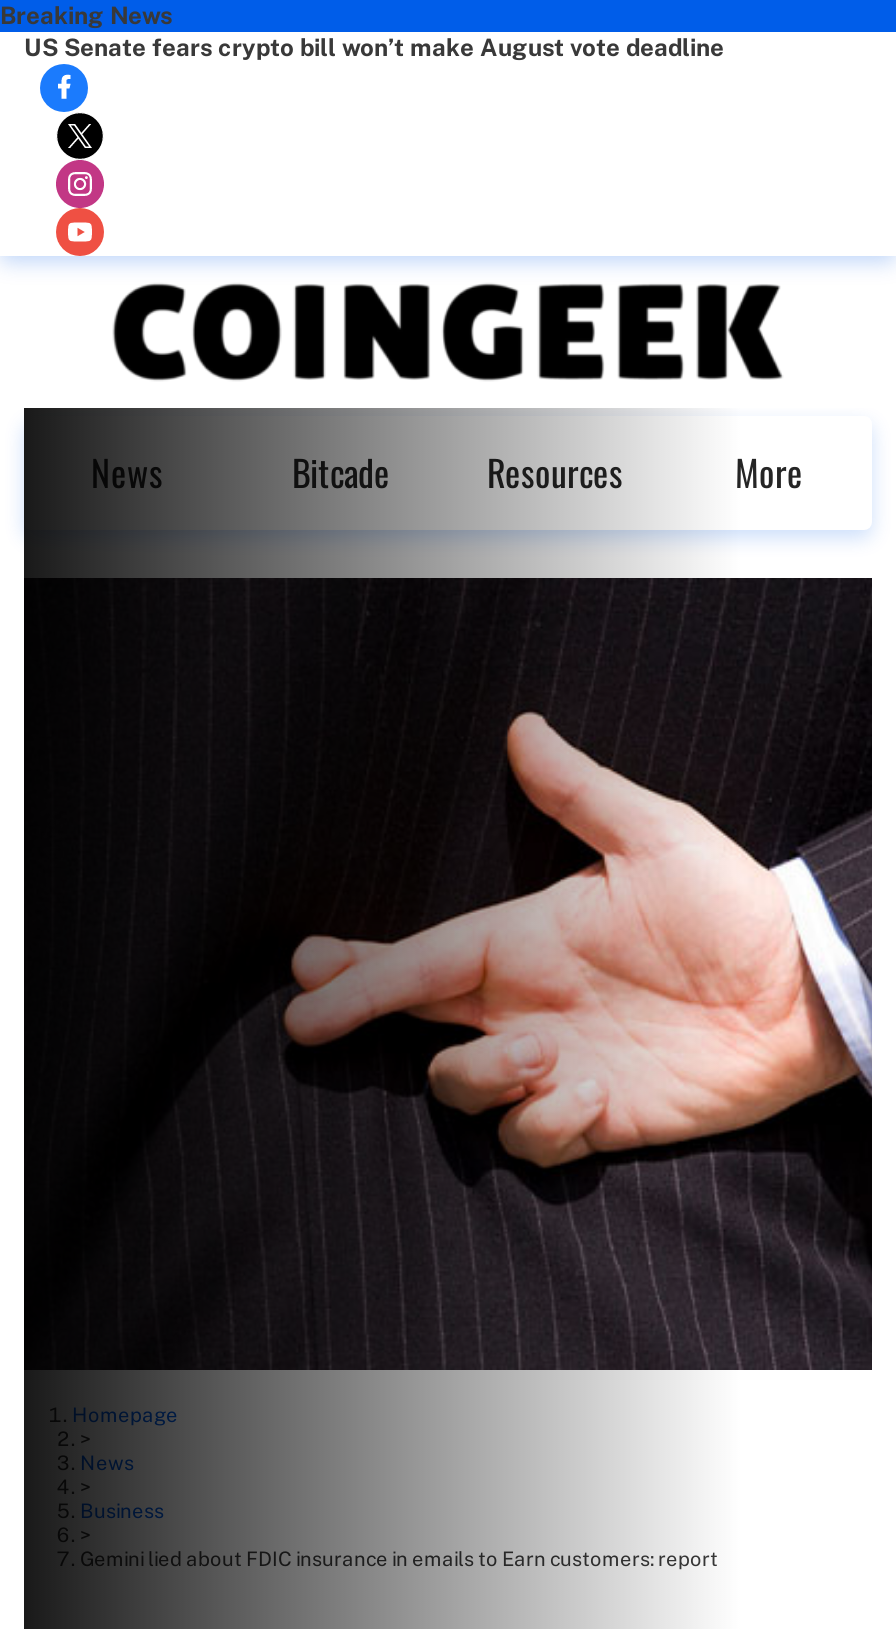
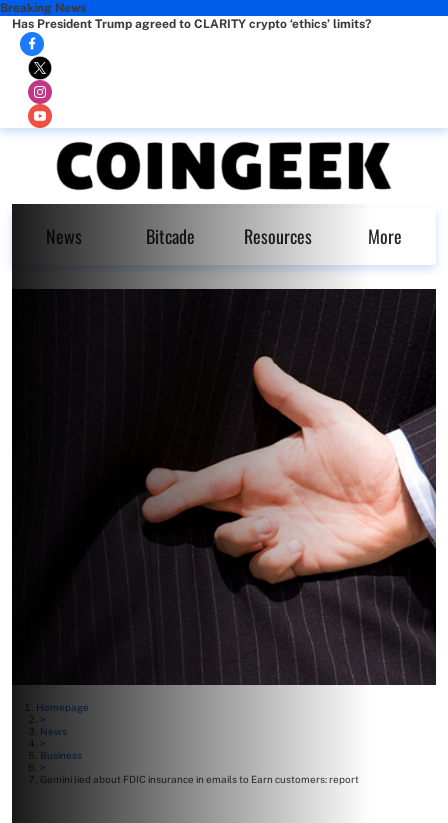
[24,34,724,62] US Senate fears crypto bill won’t make August vote deadline -> [12,17,371,31] Has President Trump agreed to CLARITY crypto ‘ethics’ limits?

